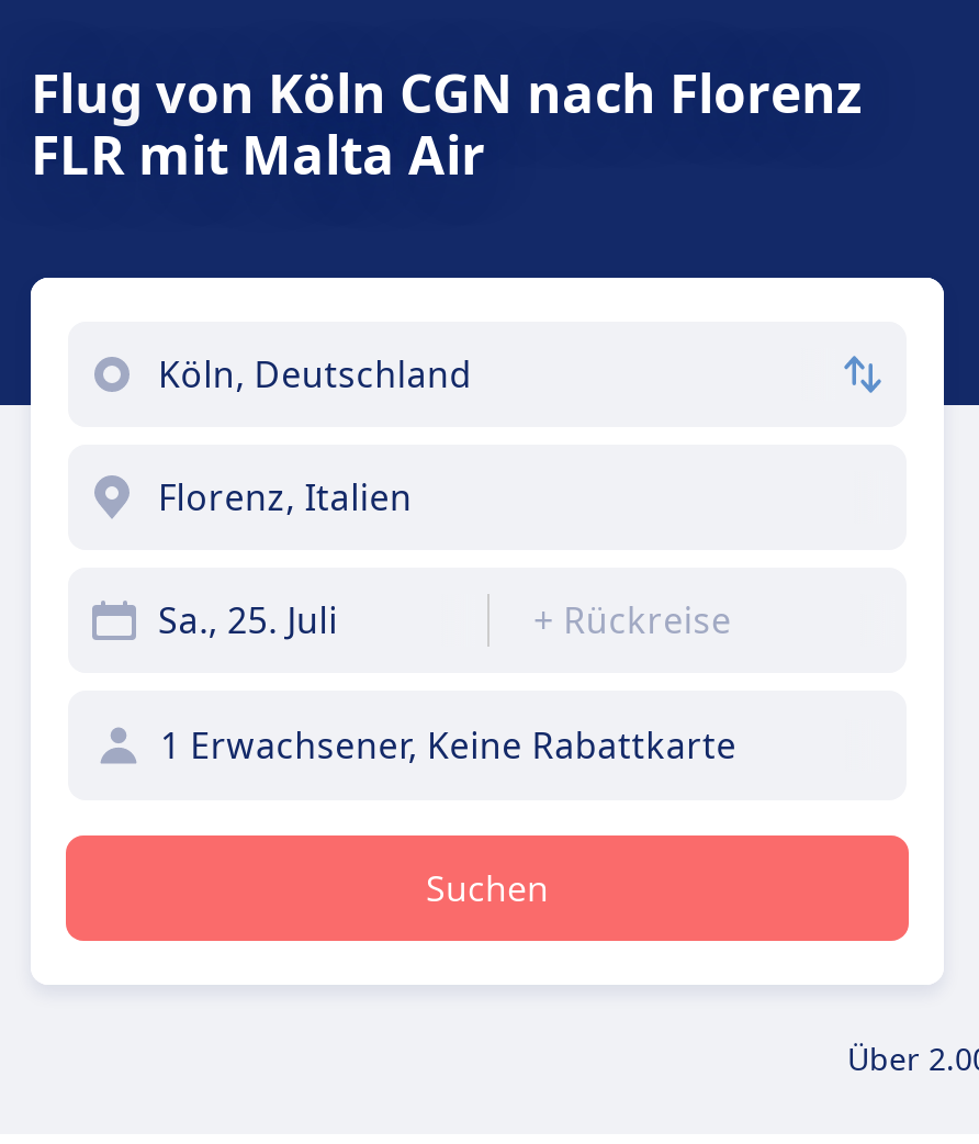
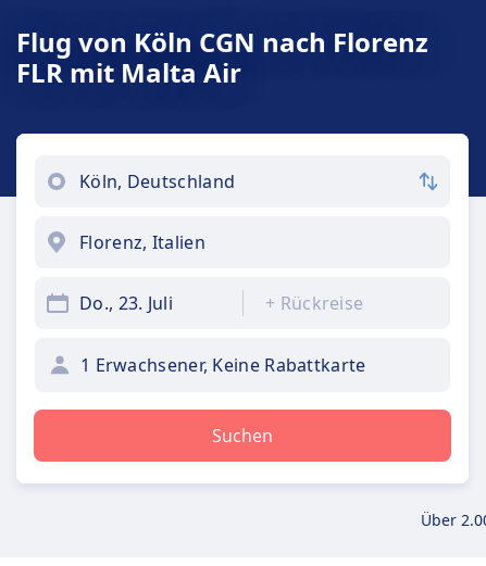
[158,596,338,644] Sa., 25. Juli -> [79,291,173,315] Do., 23. Juli

